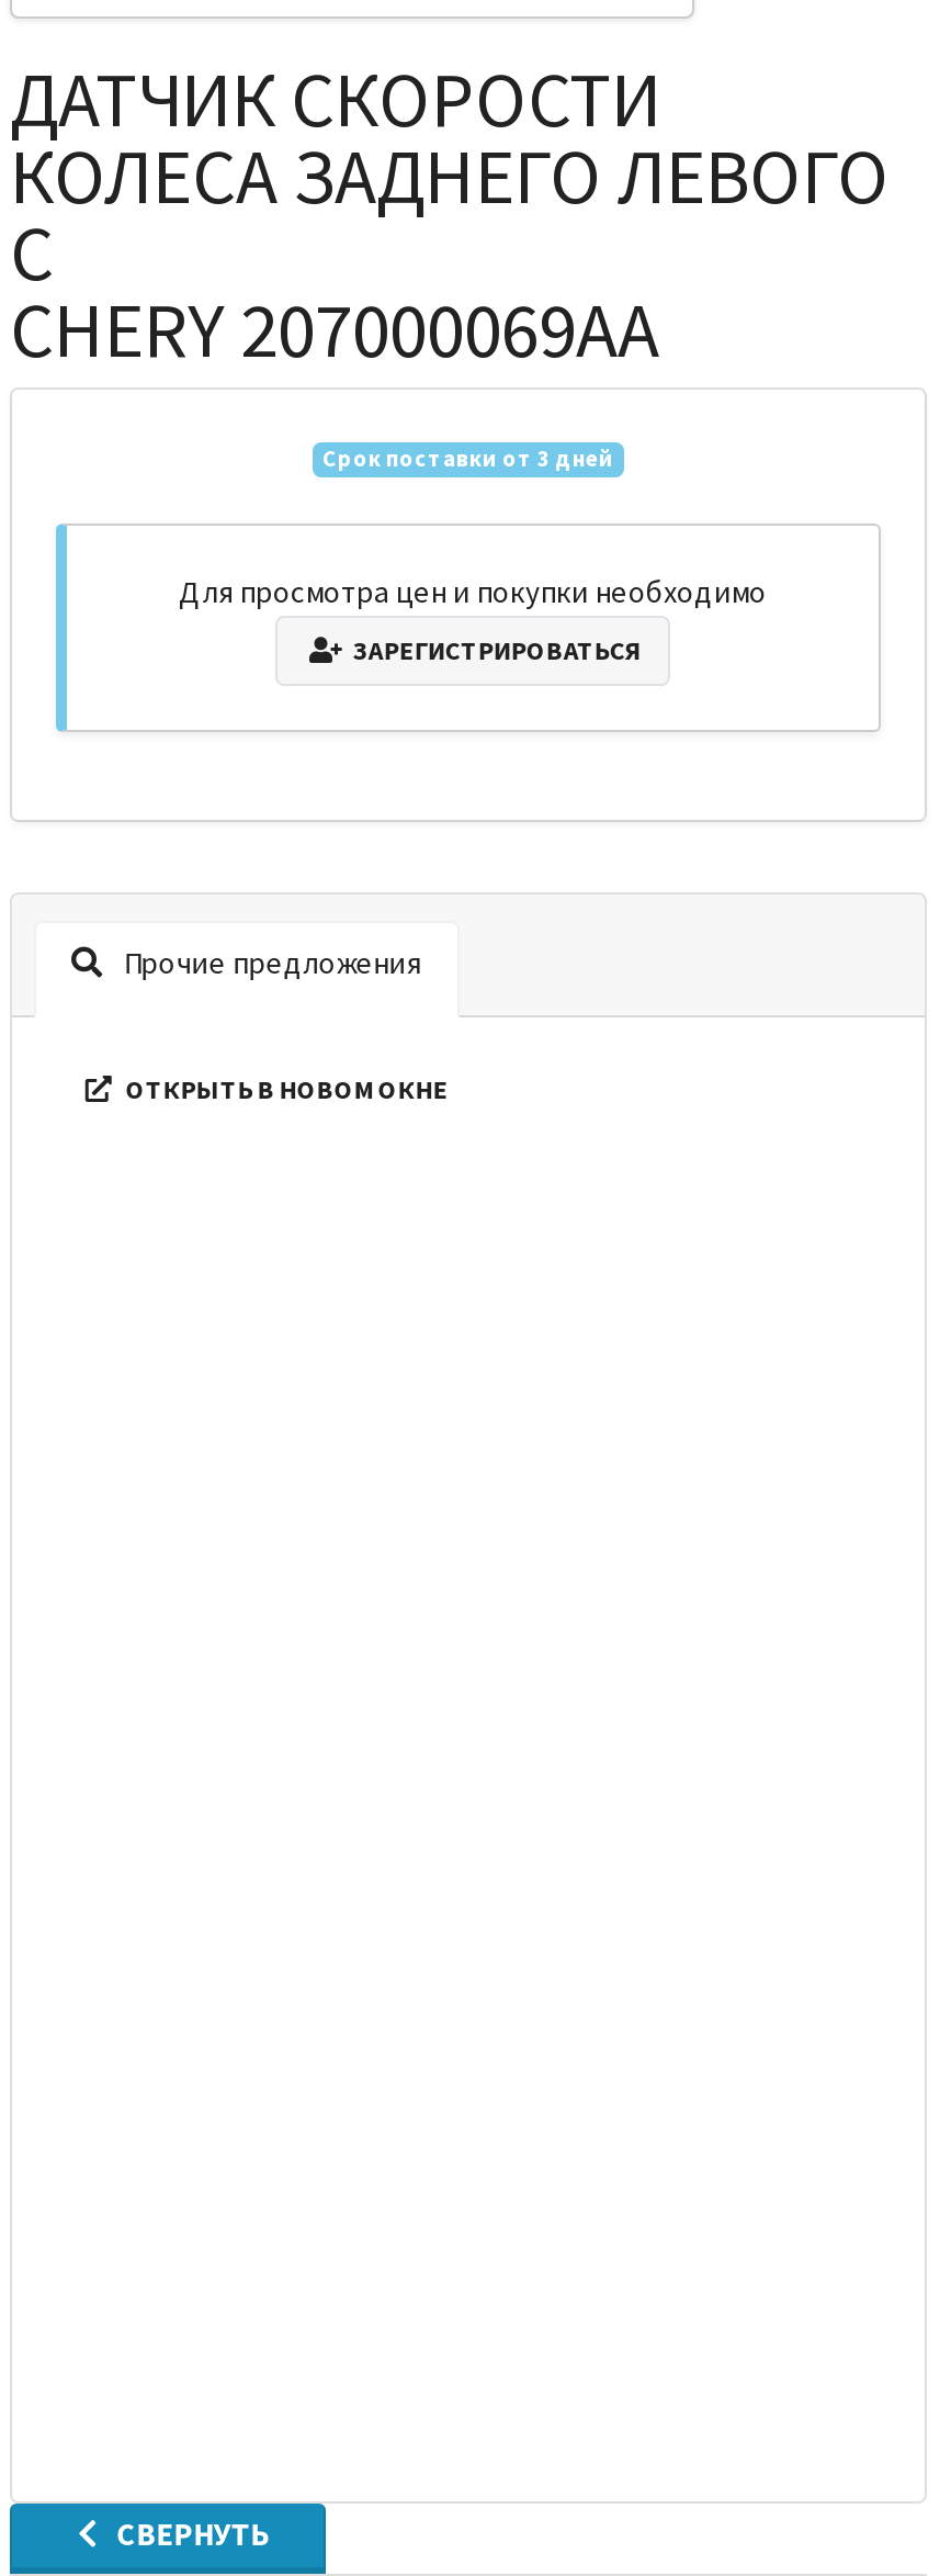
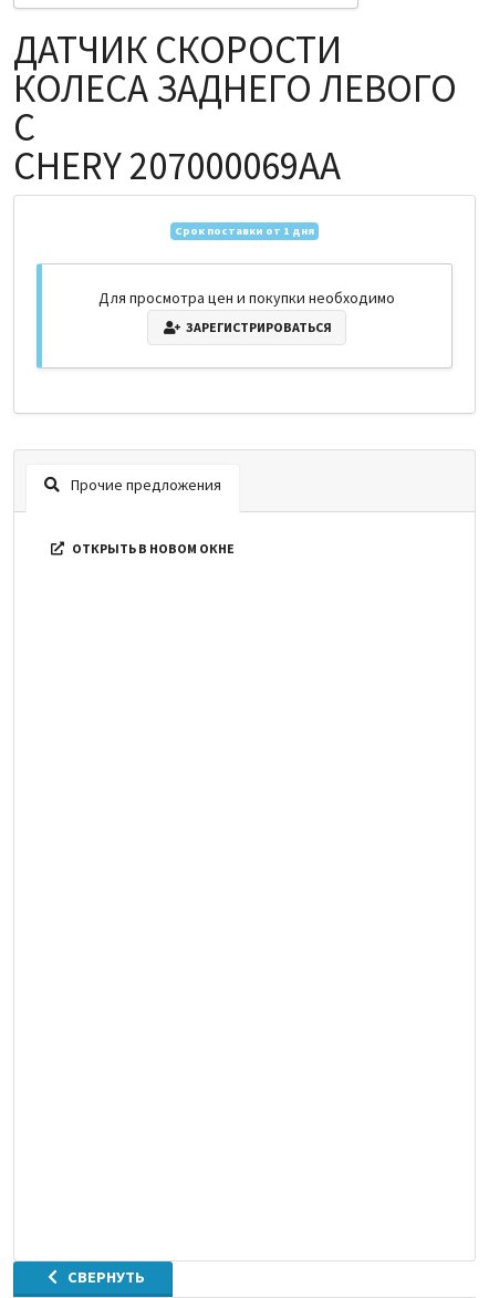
[322,445,614,473] Срок поставки от 3 дней -> [175,224,314,238] Срок поставки от 1 дня

